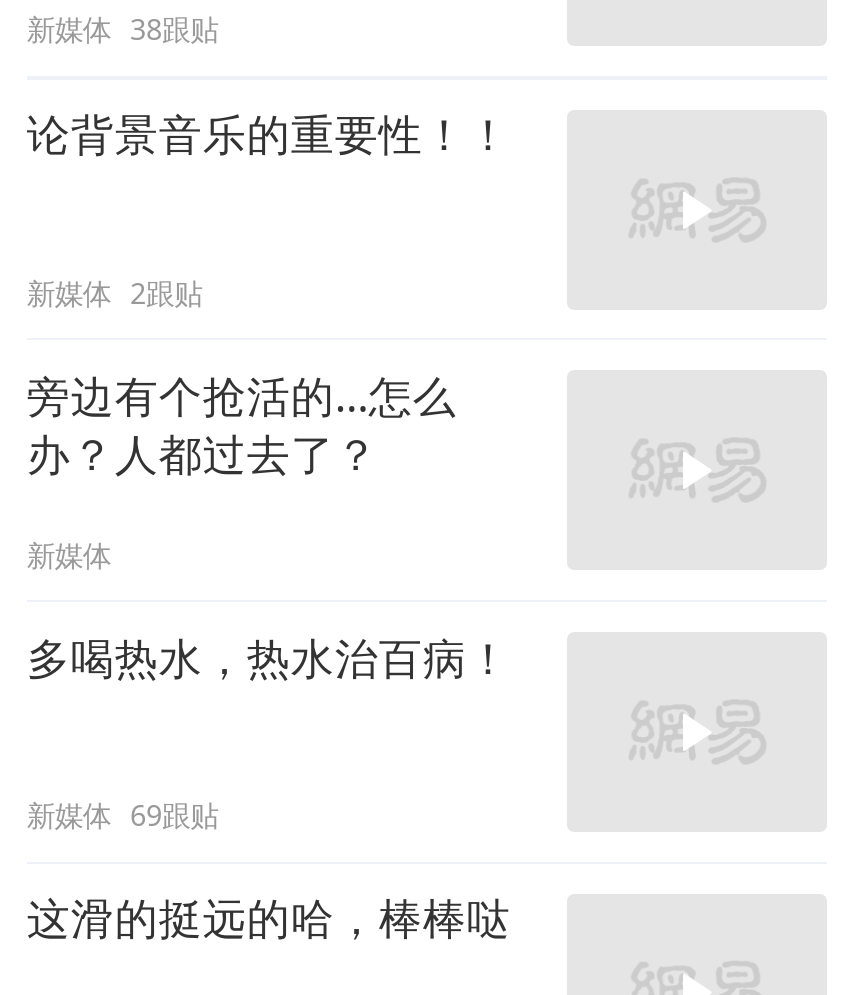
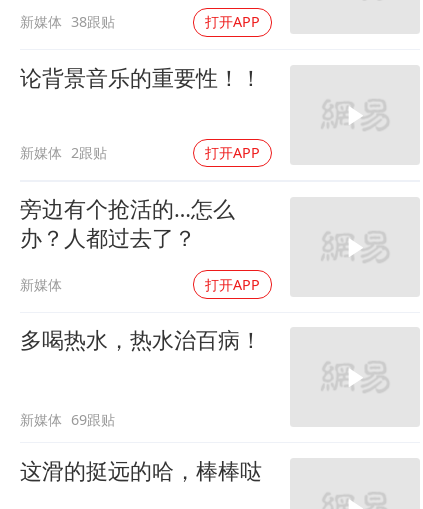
none -> [205,12,260,31] 打开APP
none -> [205,143,260,162] 打开APP
none -> [205,275,260,294] 打开APP

